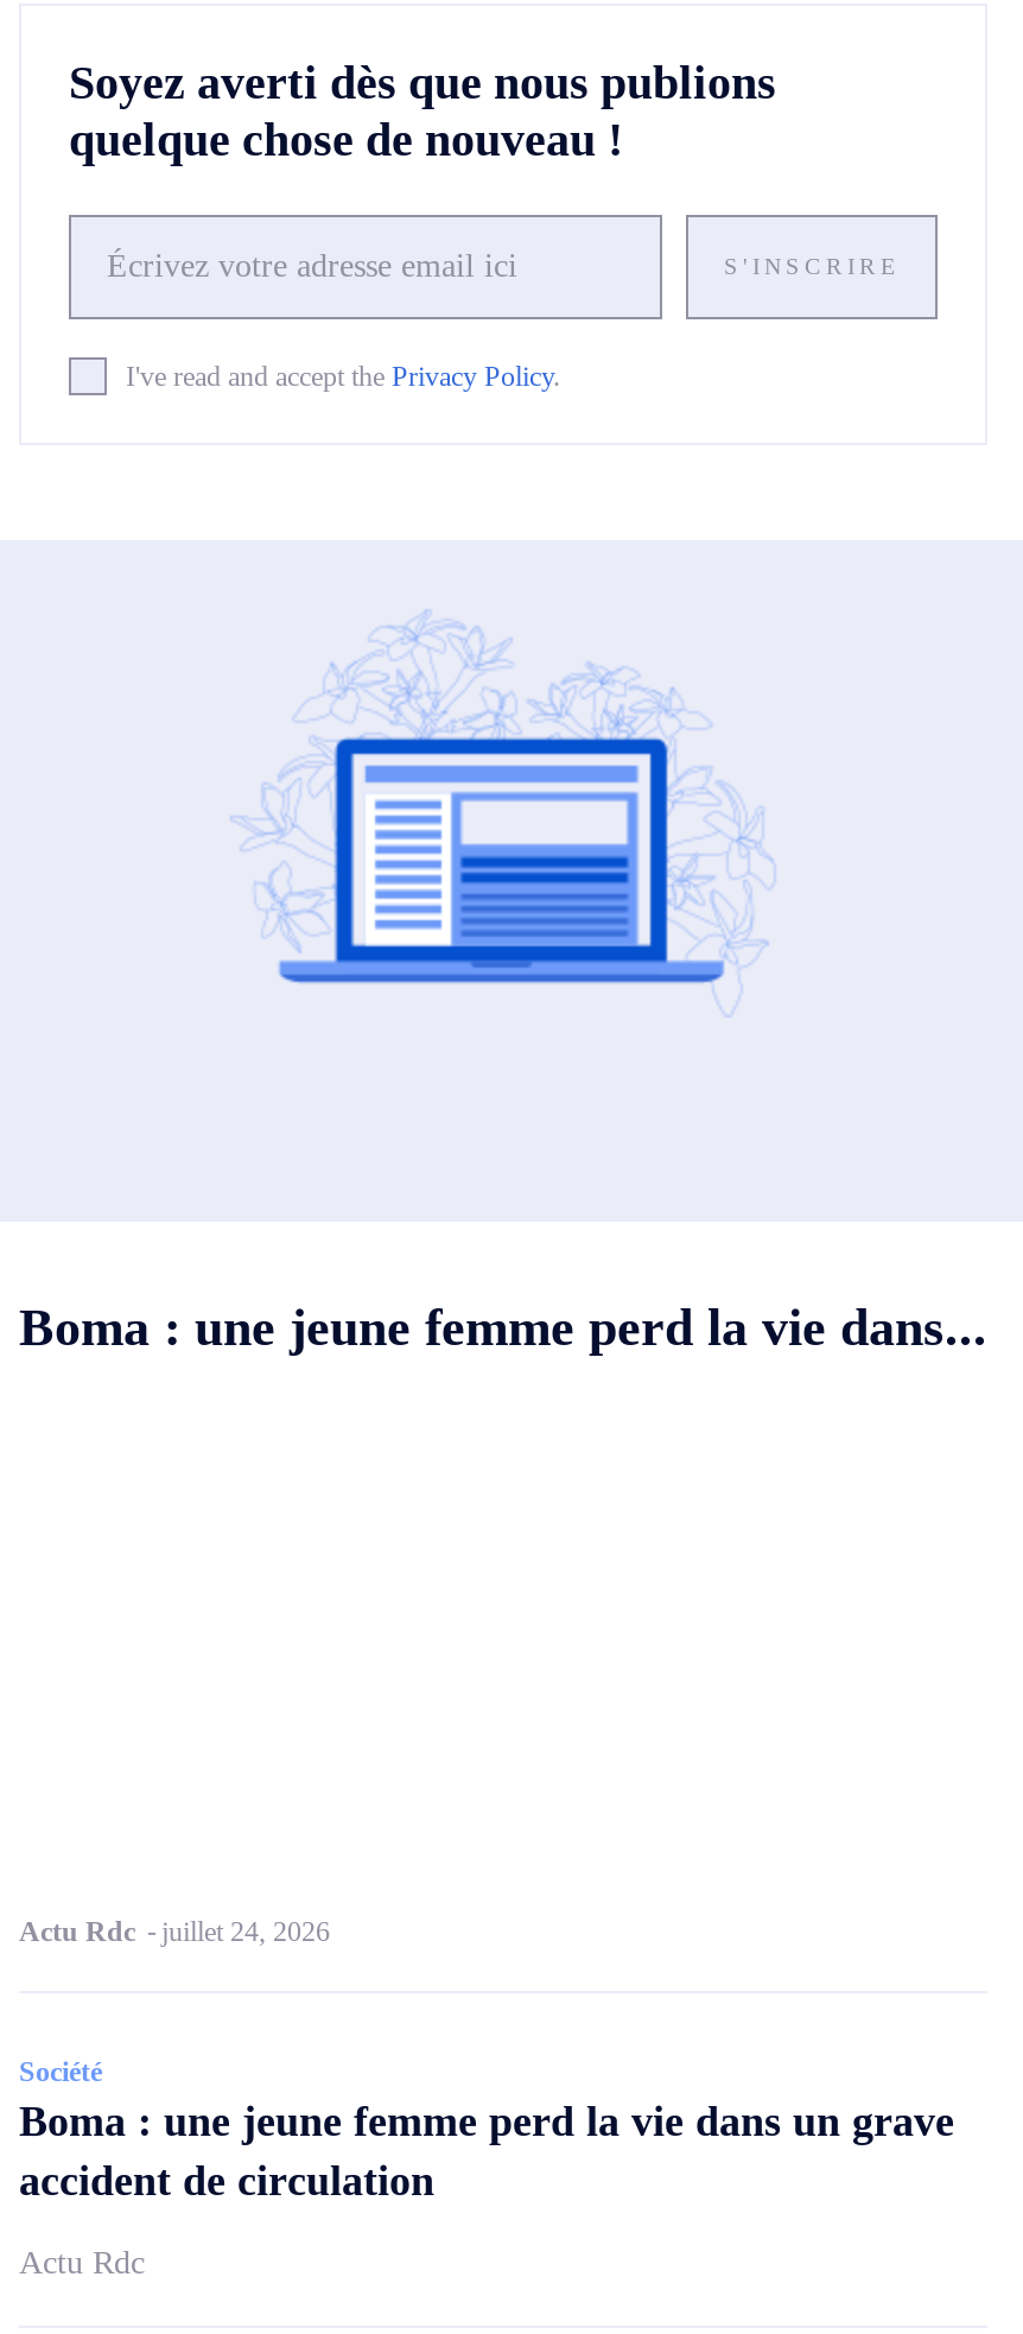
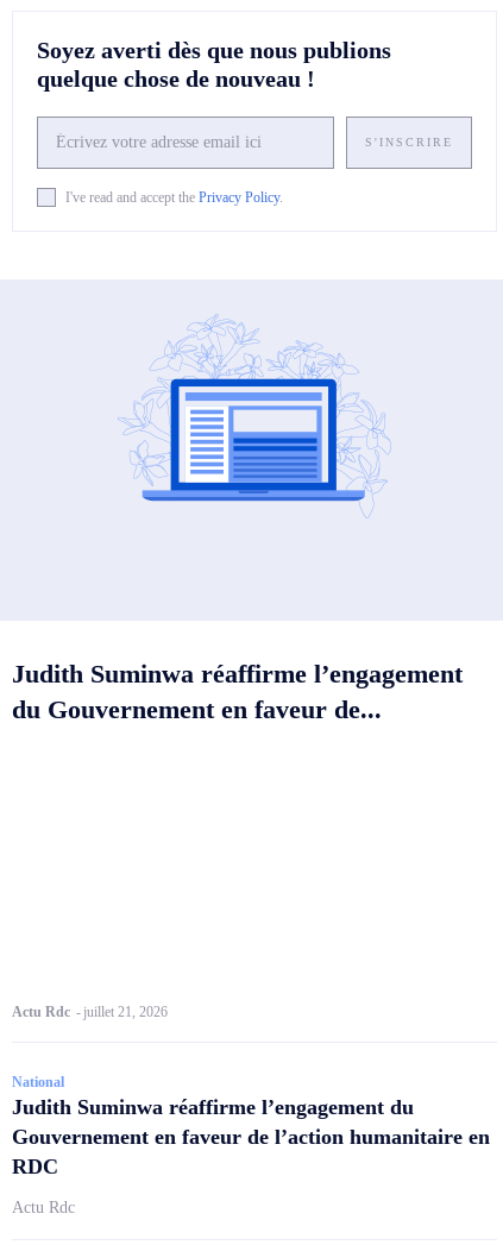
[19,1298,987,1358] Boma : une jeune femme perd la vie dans... -> [12,659,463,725] Judith Suminwa réaffirme l’engagement | du Gouvernement en faveur de...
[19,1916,330,1949] Actu Rdc - juillet 24, 2026 -> [12,1004,168,1021] Actu Rdc - juillet 21, 2026
[19,2056,954,2205] Société | Boma : une jeune femme perd la vie dans un grave | accident de circulation -> [12,1074,490,1179] National | Judith Suminwa réaffirme l’engagement du | Gouvernement en faveur de l’action humanitaire en | RDC

